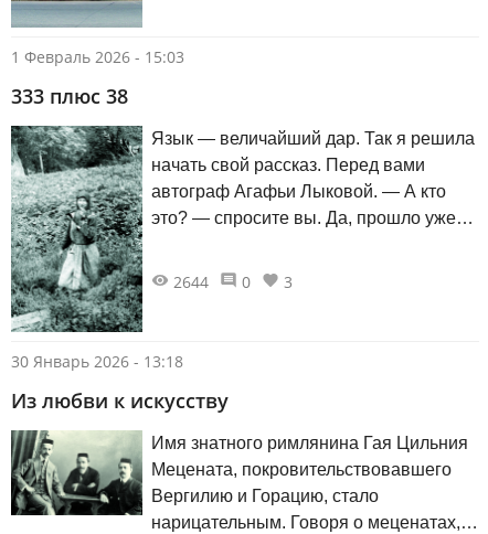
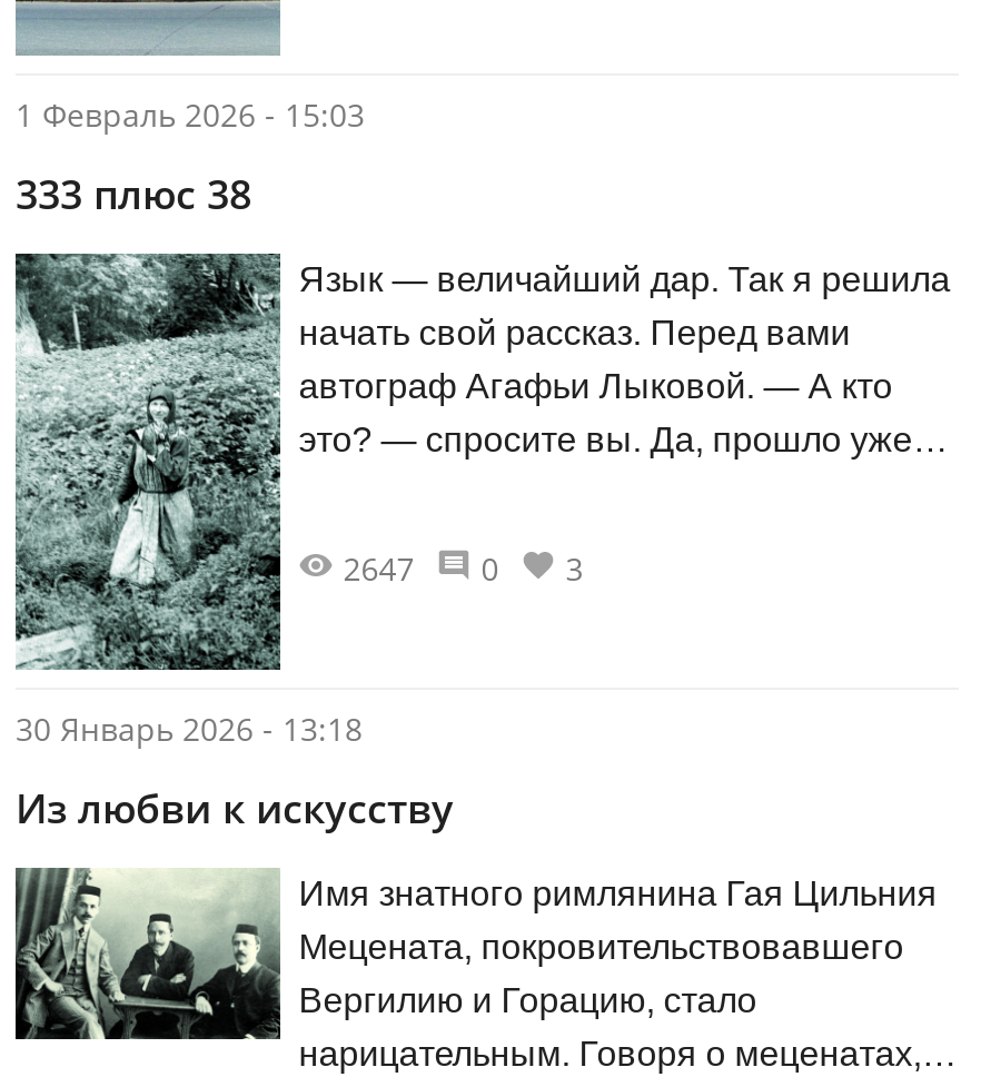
[174,271,293,292] 2644 0 3 -> [343,547,583,590] 2647 0 3

